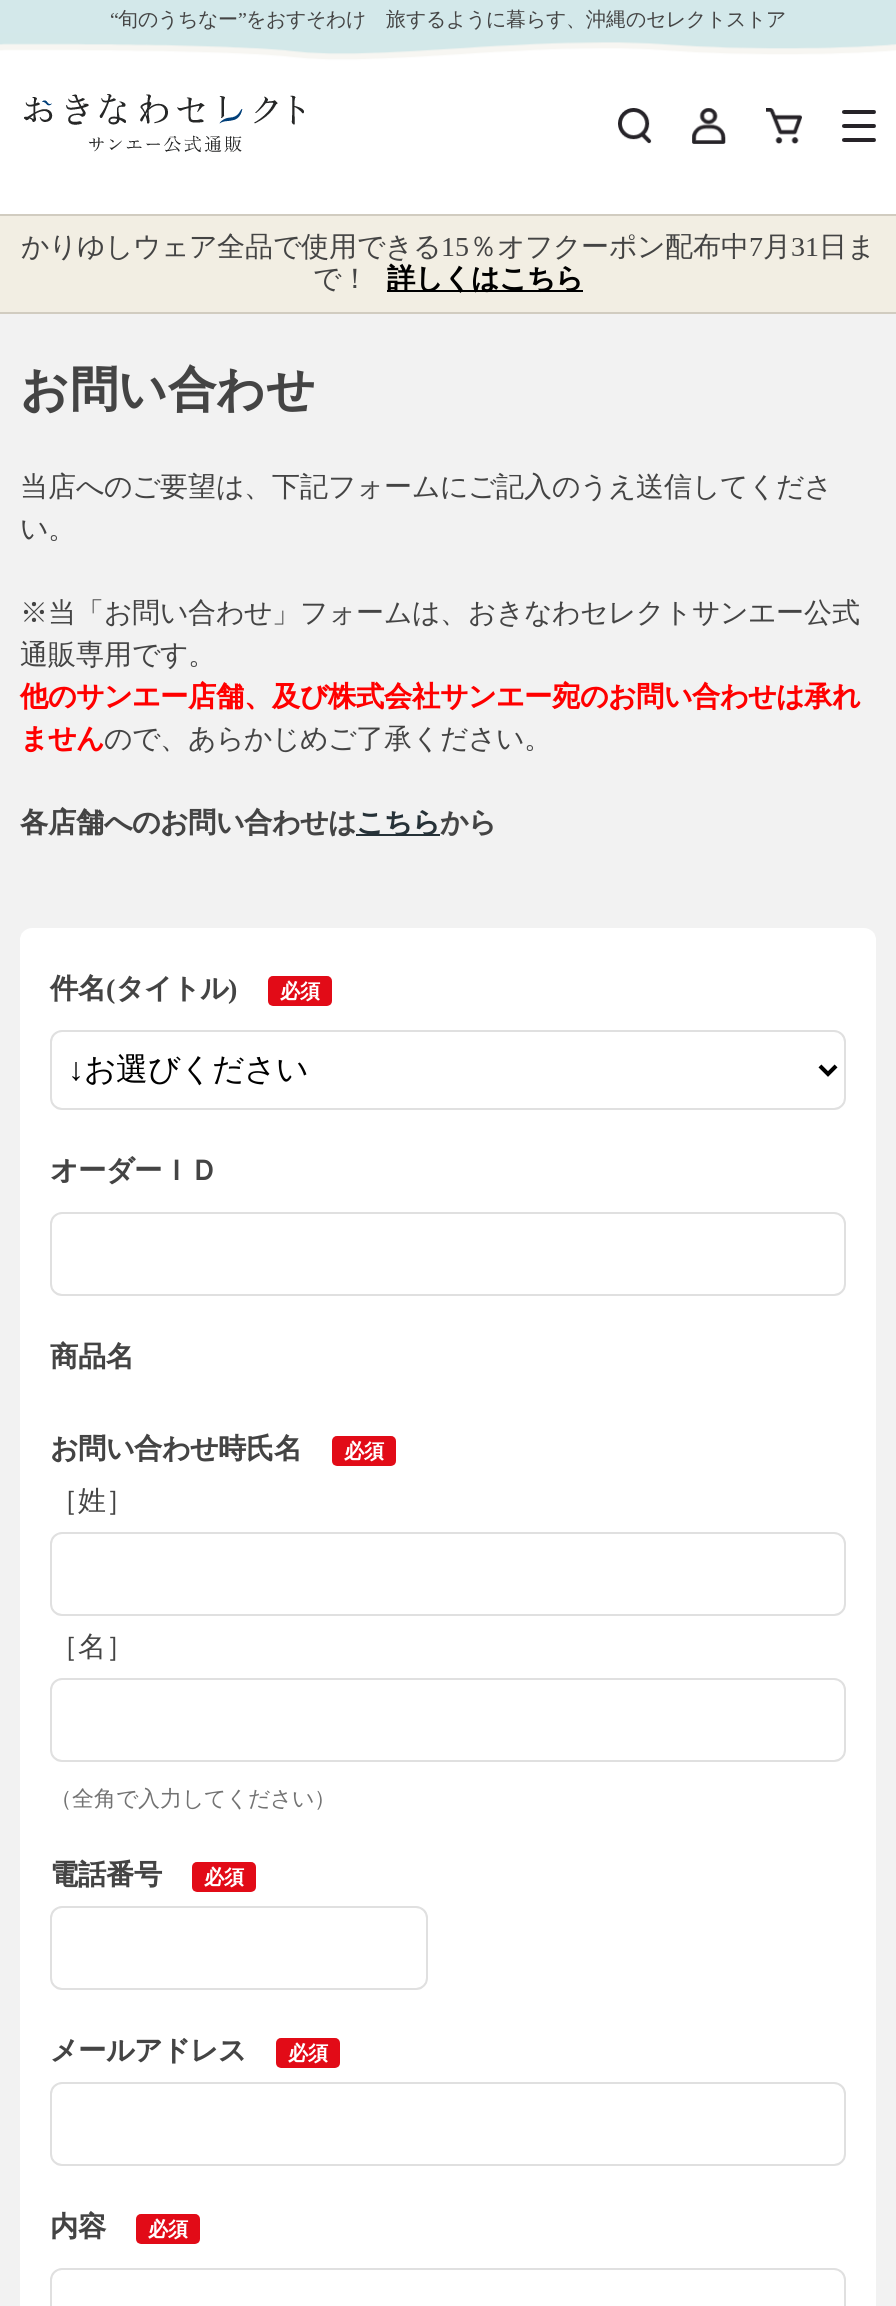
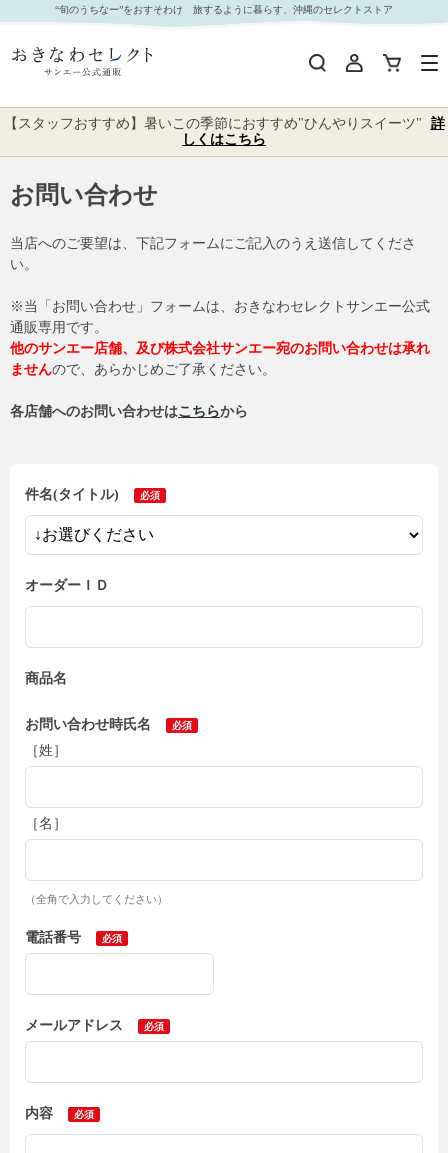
[21,232,875,294] かりゆしウェア全品で使用できる15％オフクーポン配布中7月31日ま | で！ 詳しくはこちら -> [3,116,444,147] 【スタッフおすすめ】暑いこの季節におすすめ"ひんやりスイーツ" 詳 | しくはこちら

